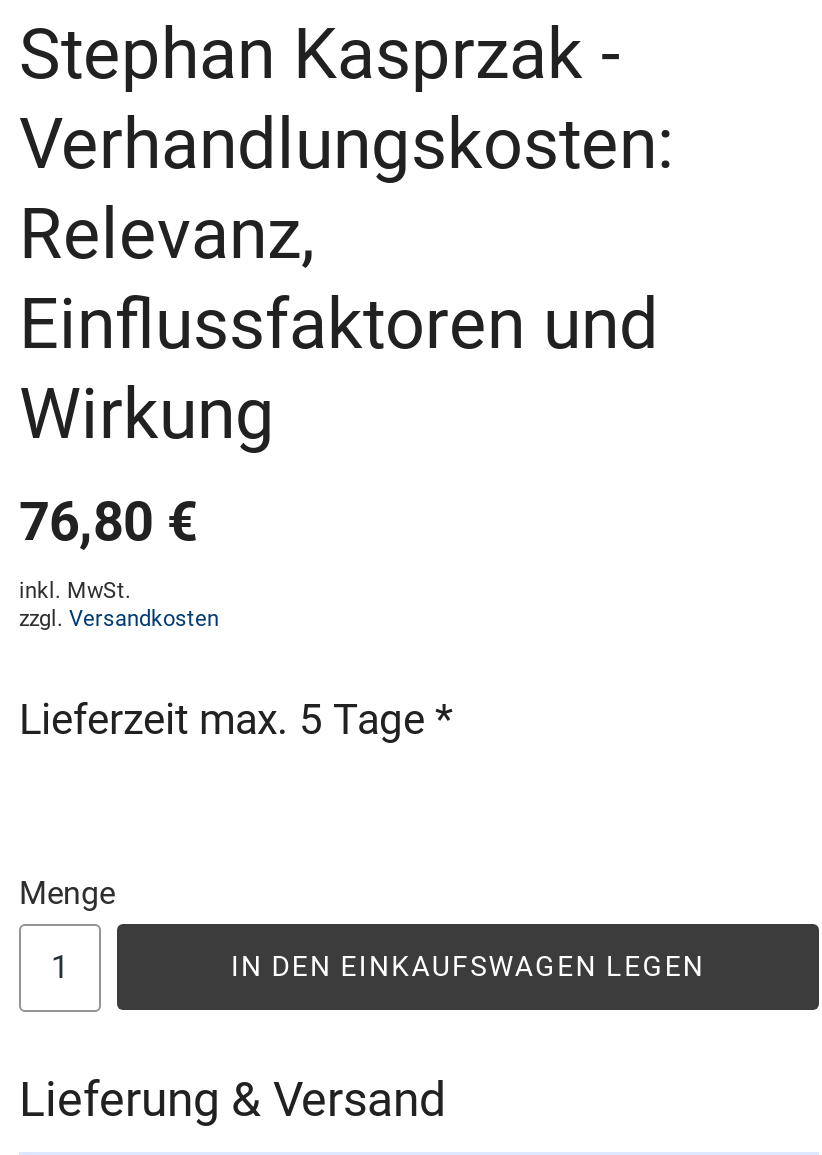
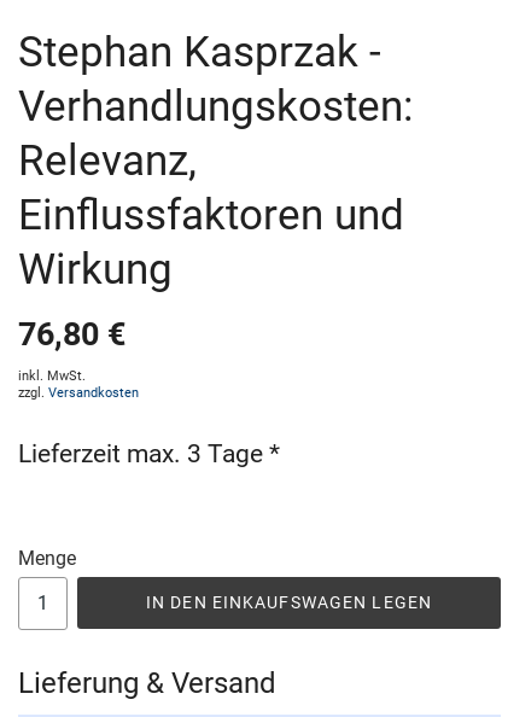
[19,696,453,744] Lieferzeit max. 5 Tage * -> [18,439,280,468] Lieferzeit max. 3 Tage *

